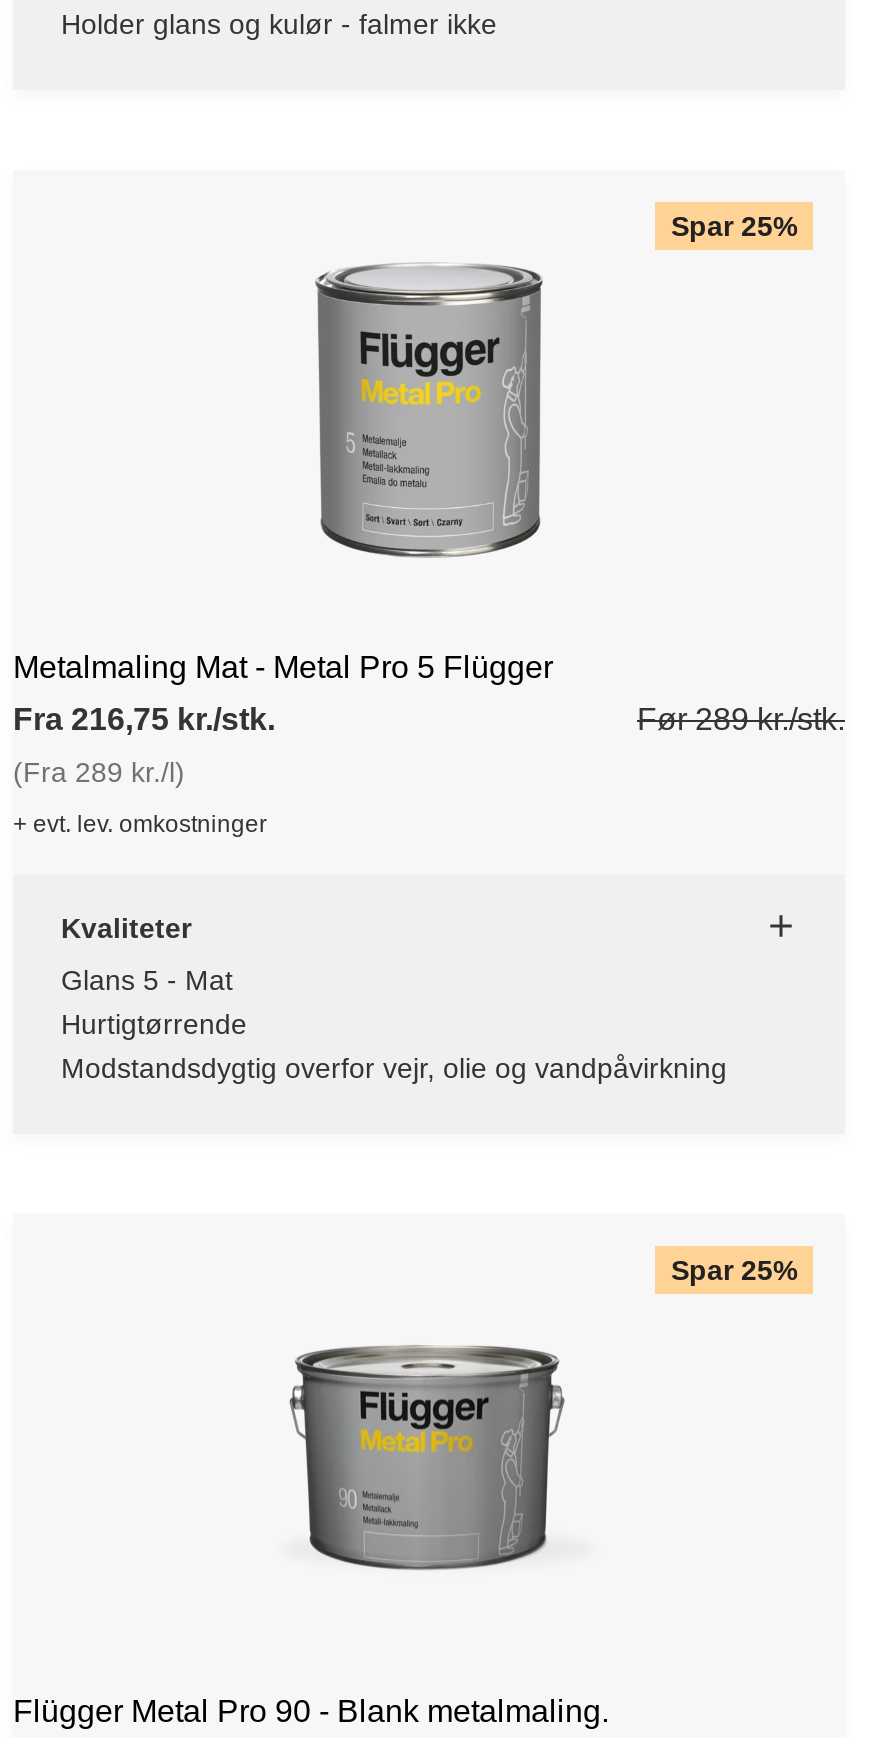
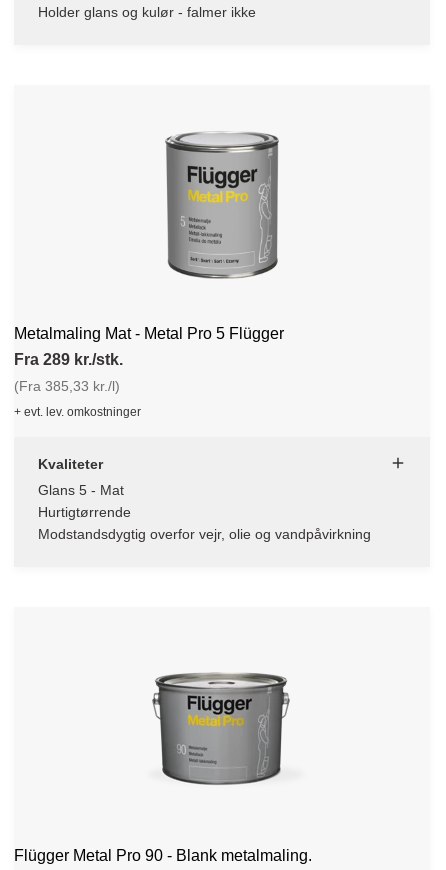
[671,210,797,242] Spar 25% -> none
[13,702,275,736] Fra 216,75 kr./stk. -> [14,351,123,368] Fra 289 kr./stk.
[637,702,845,736] Før 289 kr./stk. -> none
[13,756,185,788] (Fra 289 kr./l) -> [14,378,120,394] (Fra 385,33 kr./l)
[671,1254,797,1286] Spar 25% -> none

